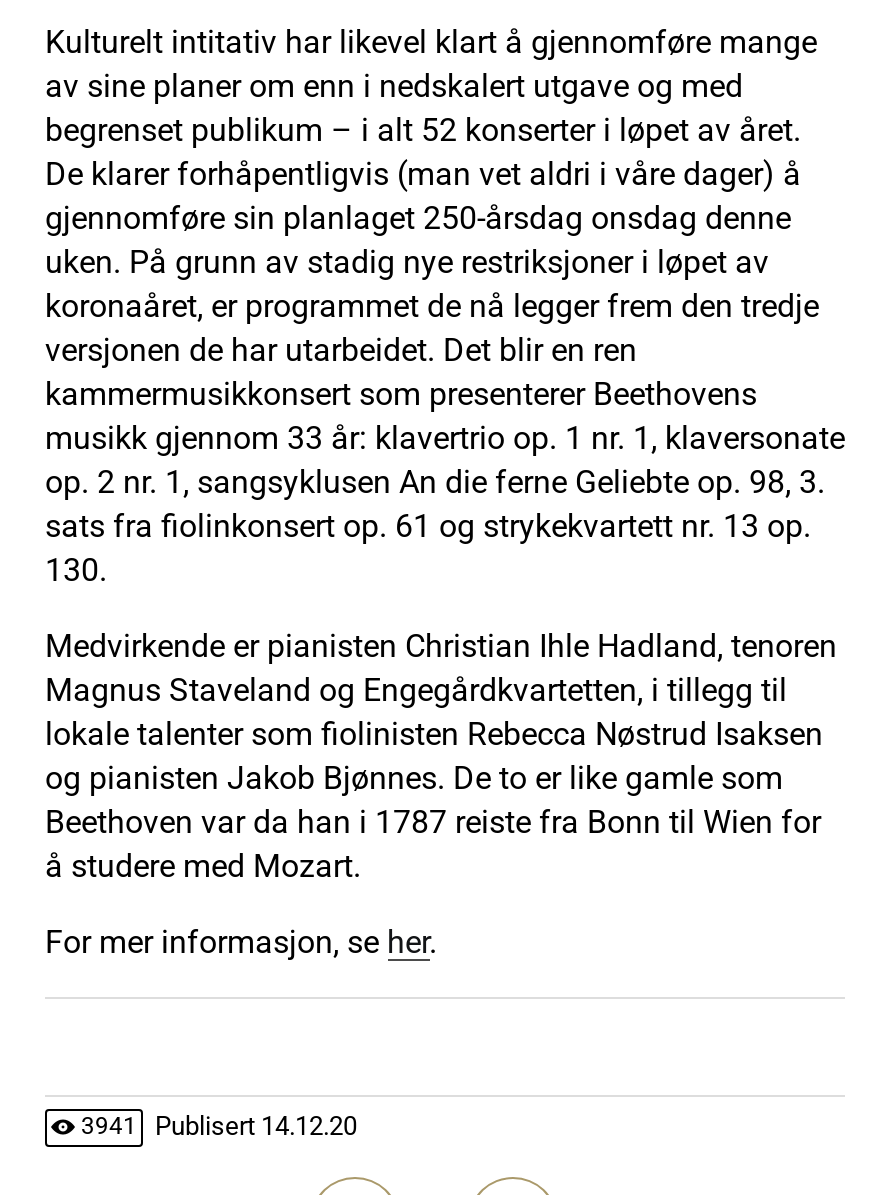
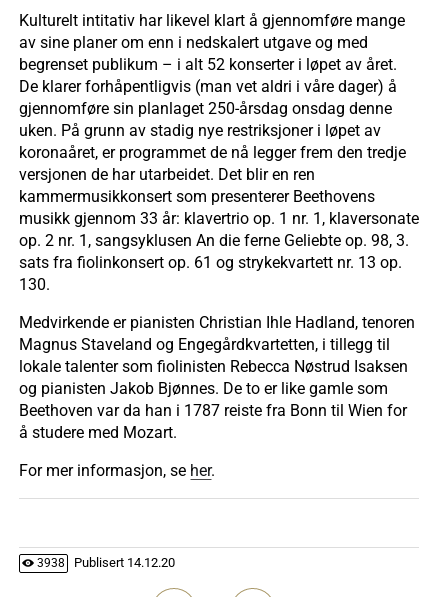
[75,1111,357,1141] 3941 Publisert 14.12.20 -> [34,555,175,570] 3938 Publisert 14.12.20

